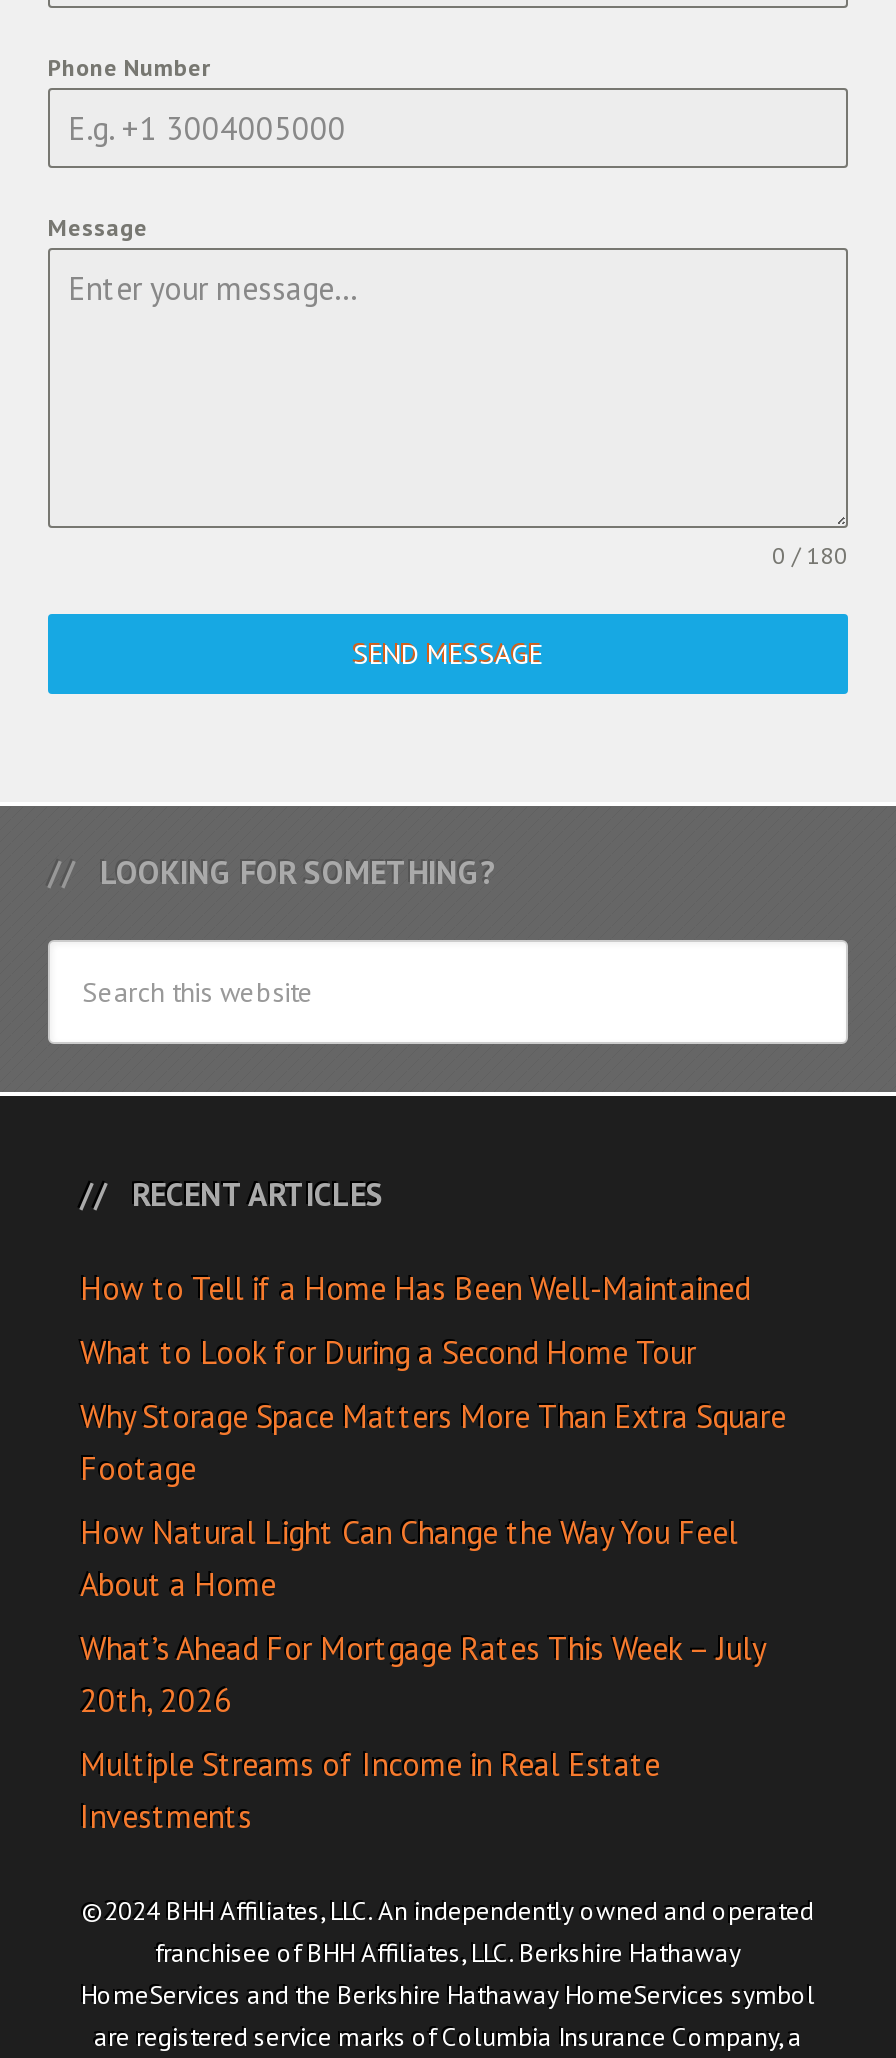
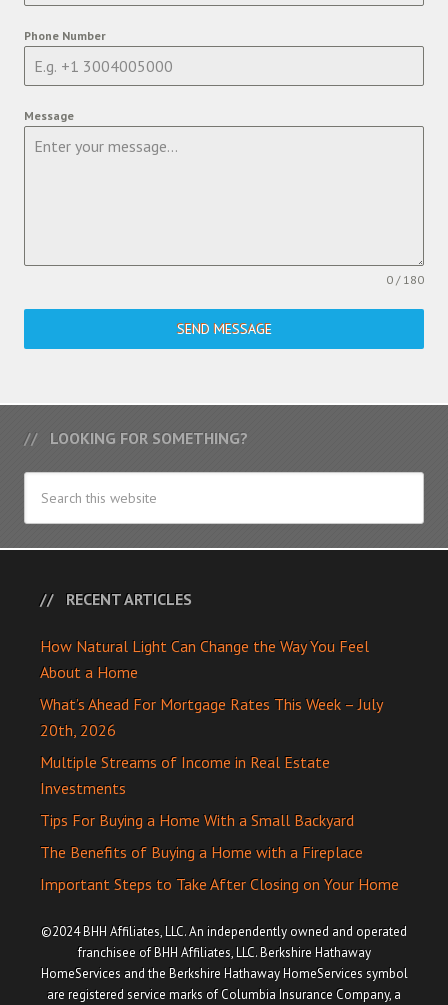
[80,1268,786,1488] How to Tell if a Home Has Been Well-Maintained | What to Look for During a Second Home Tour | Why Storage Space Matters More Than Extra Square | Footage -> none
moved [80,1512,764,1836] -> [40,636,382,798]: How Natural Light Can Change the Way You Feel | About a Home | What’s Ahead For Mortgage Rates This Week – July | 20th, 2026 | Multiple Streams of Income in Real Estate | Investments
none -> [40,810,399,894] Tips For Buying a Home With a Small Backyard | The Benefits of Buying a Home with a Fireplace | Important Steps to Take After Closing on Your Home

